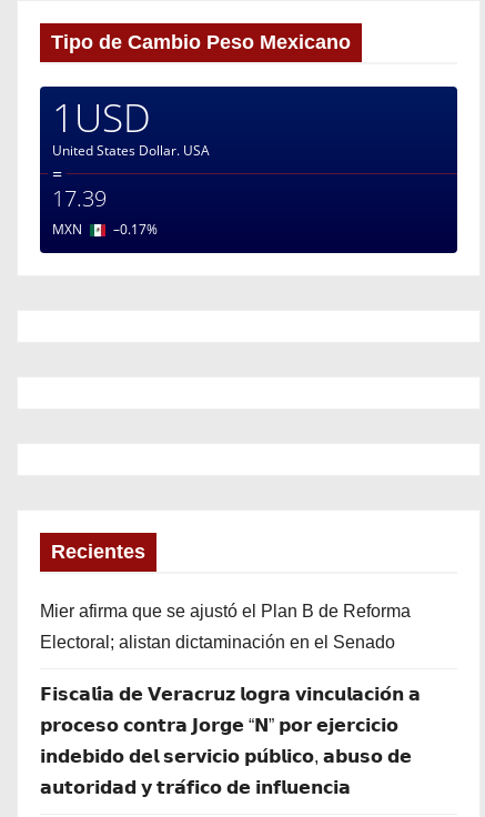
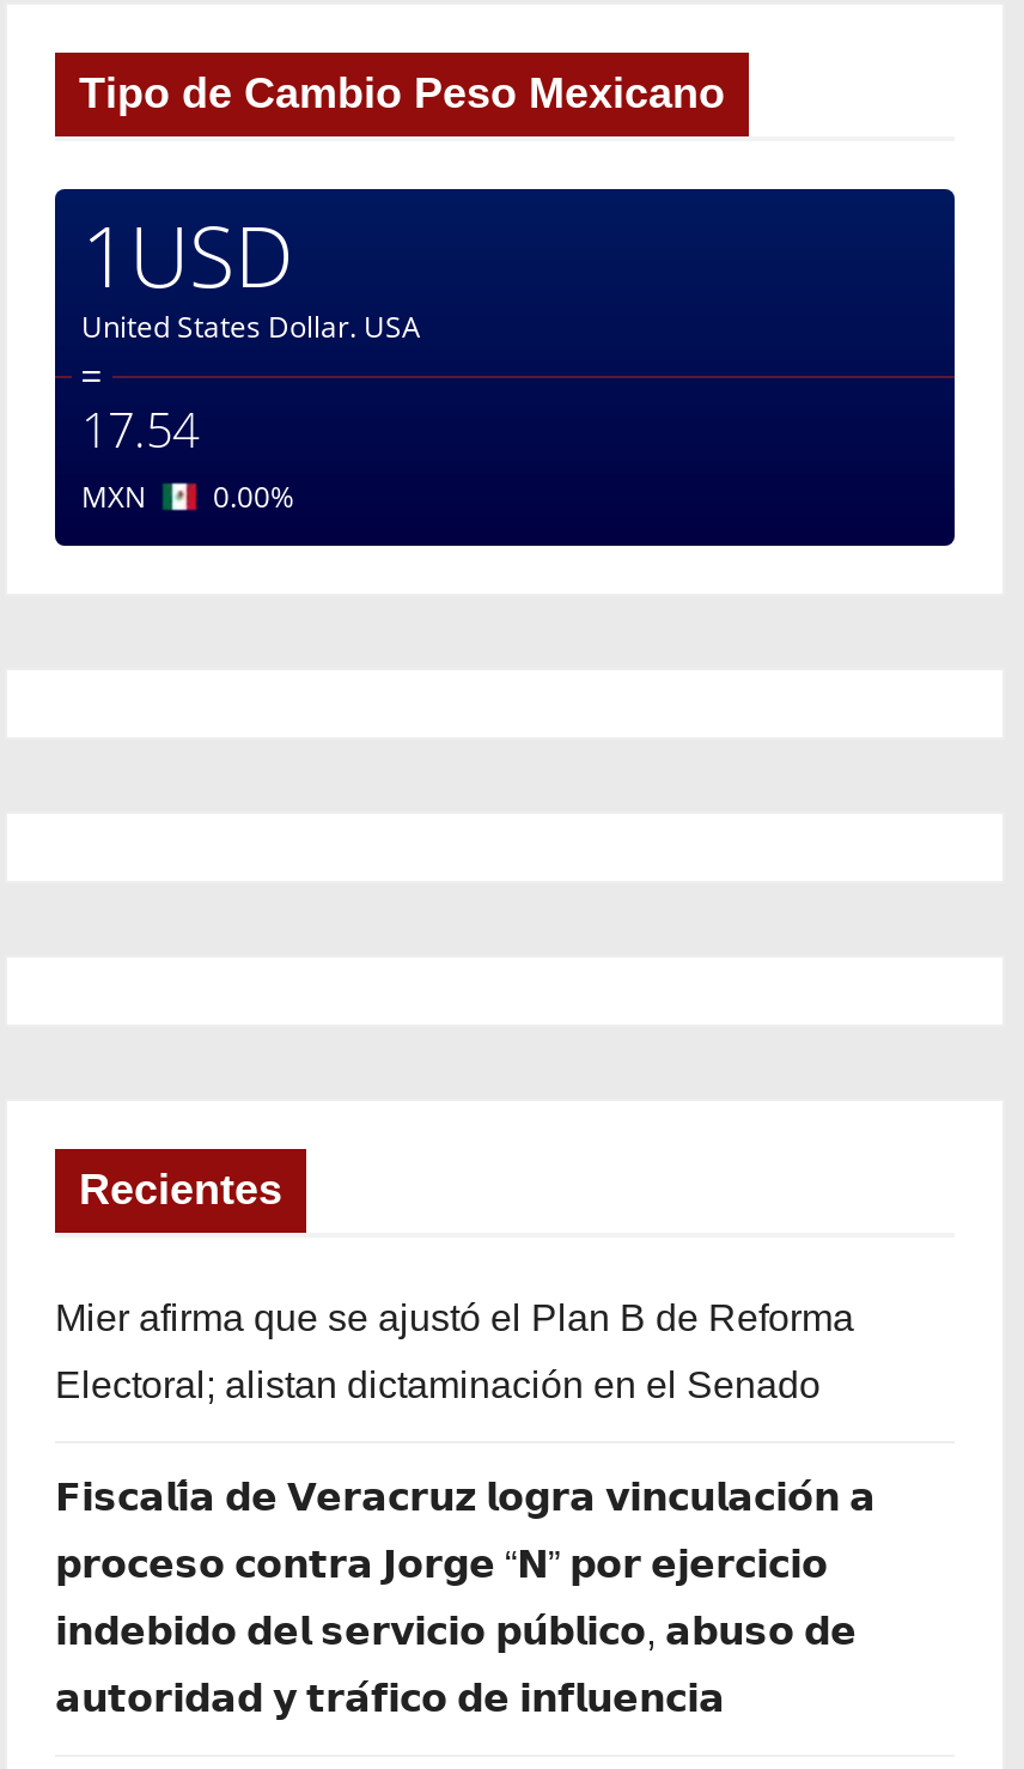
[52,184,107,214] 17.39 -> [81,396,199,461] 17.54
[52,220,158,239] MXN –0.17% -> [81,475,294,516] MXN 0.00%

